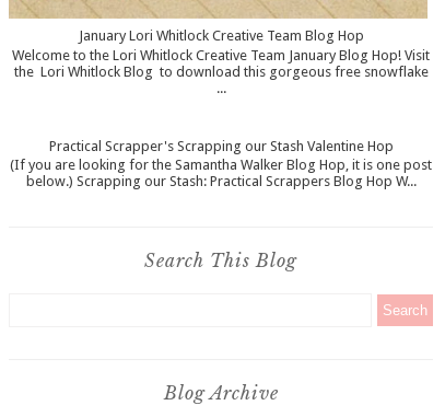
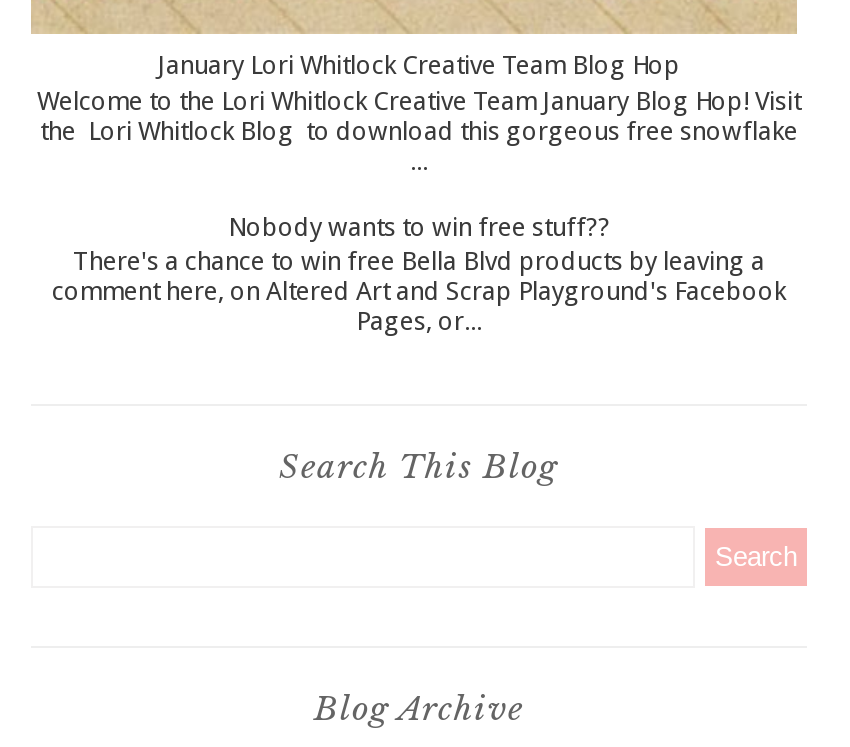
[10,138,432,190] Practical Scrapper's Scrapping our Stash Valentine Hop | (If you are looking for the Samantha Walker Blog Hop, it is one post | below.) Scrapping our Stash: Practical Scrappers Blog Hop W... -> [52,212,786,337] Nobody wants to win free stuff?? | There's a chance to win free Bella Blvd products by leaving a | comment here, on Altered Art and Scrap Playground's Facebook | Pages, or...

